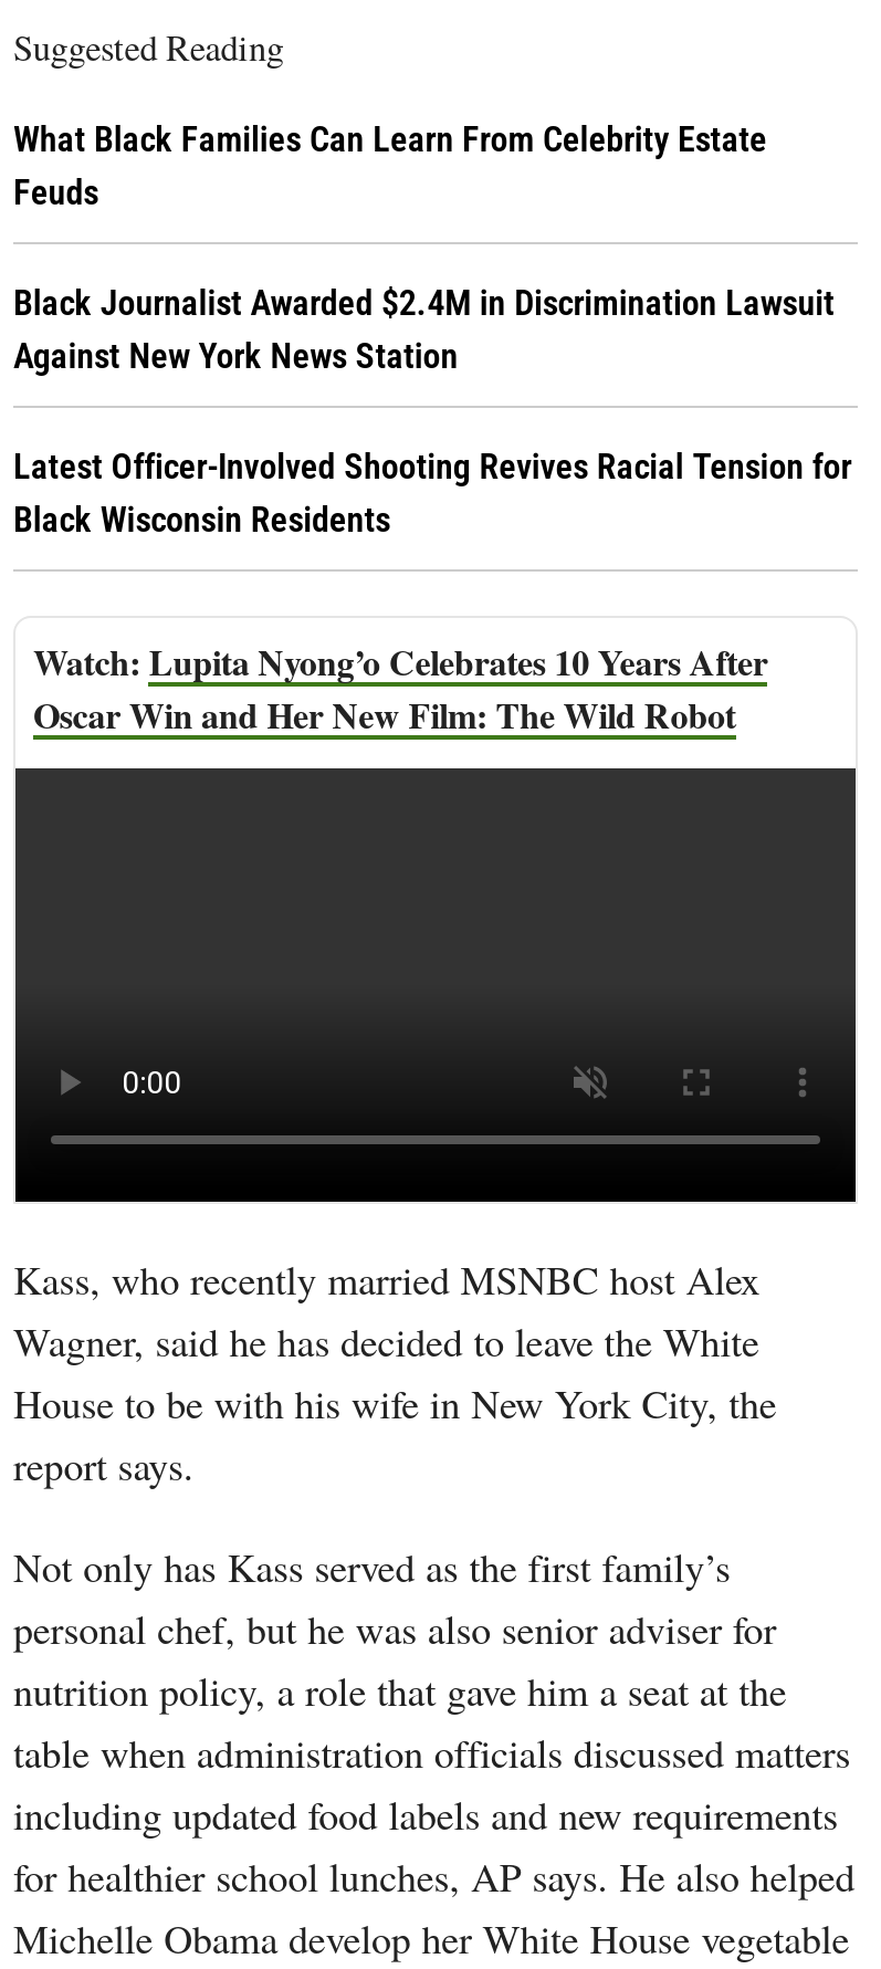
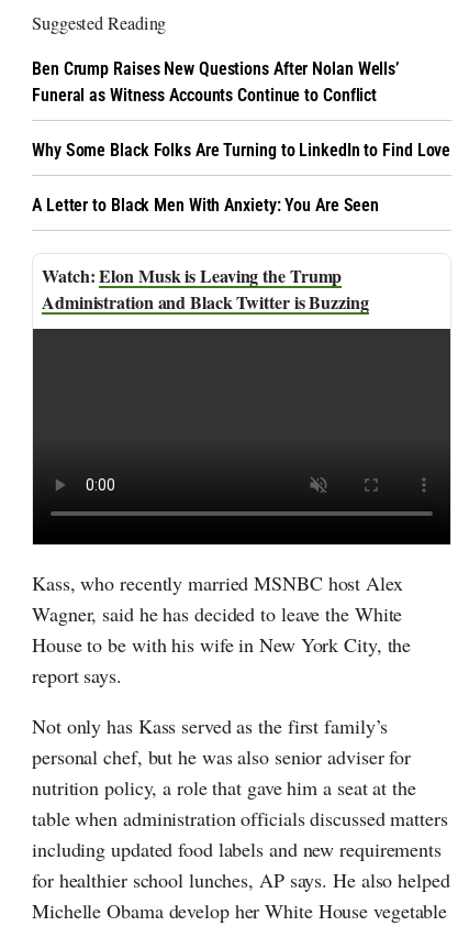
[13,119,767,214] What Black Families Can Learn From Celebrity Estate | Feuds -> [32,59,399,106] Ben Crump Raises New Questions After Nolan Wells’ | Funeral as Witness Accounts Continue to Conflict
[13,282,834,377] Black Journalist Awarded $2.4M in Discrimination Lawsuit | Against New York News Station -> [32,140,451,161] Why Some Black Folks Are Turning to LinkedIn to Find Love
[13,446,851,541] Latest Officer-Involved Shooting Revives Racial Tension for | Black Wisconsin Residents -> [32,195,379,216] A Letter to Black Men With Anxiety: You Are Seen
[33,636,768,740] Lupita Nyong’o Celebrates 10 Years After | Oscar Win and Her New Film: The Wild Robot -> [42,263,369,315] Elon Musk is Leaving the Trump | Administration and Black Twitter is Buzzing

